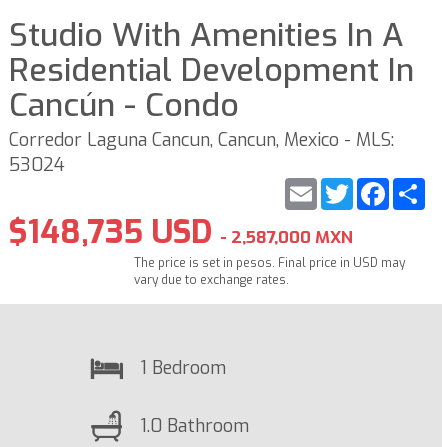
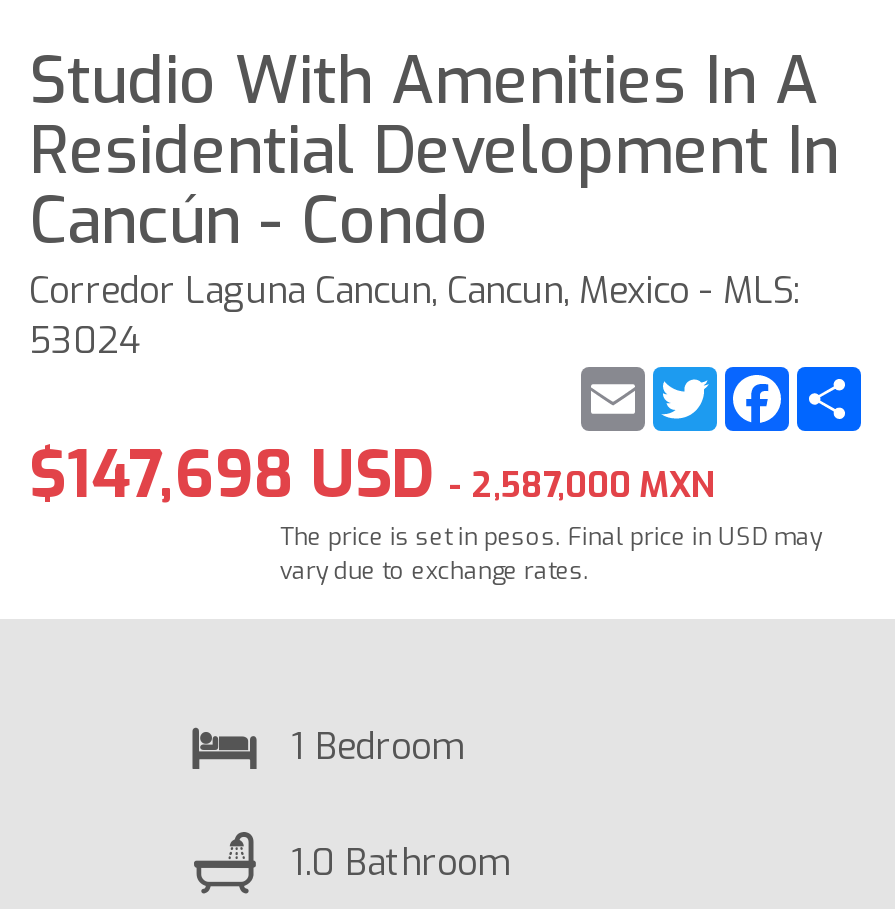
[9,211,353,253] $148,735 USD - 2,587,000 MXN -> [29,433,715,517] $147,698 USD - 2,587,000 MXN

